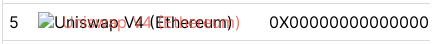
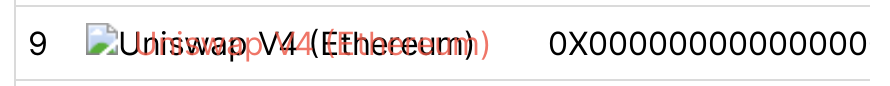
[9,11,19,31] 5 -> [28,22,48,62] 9

